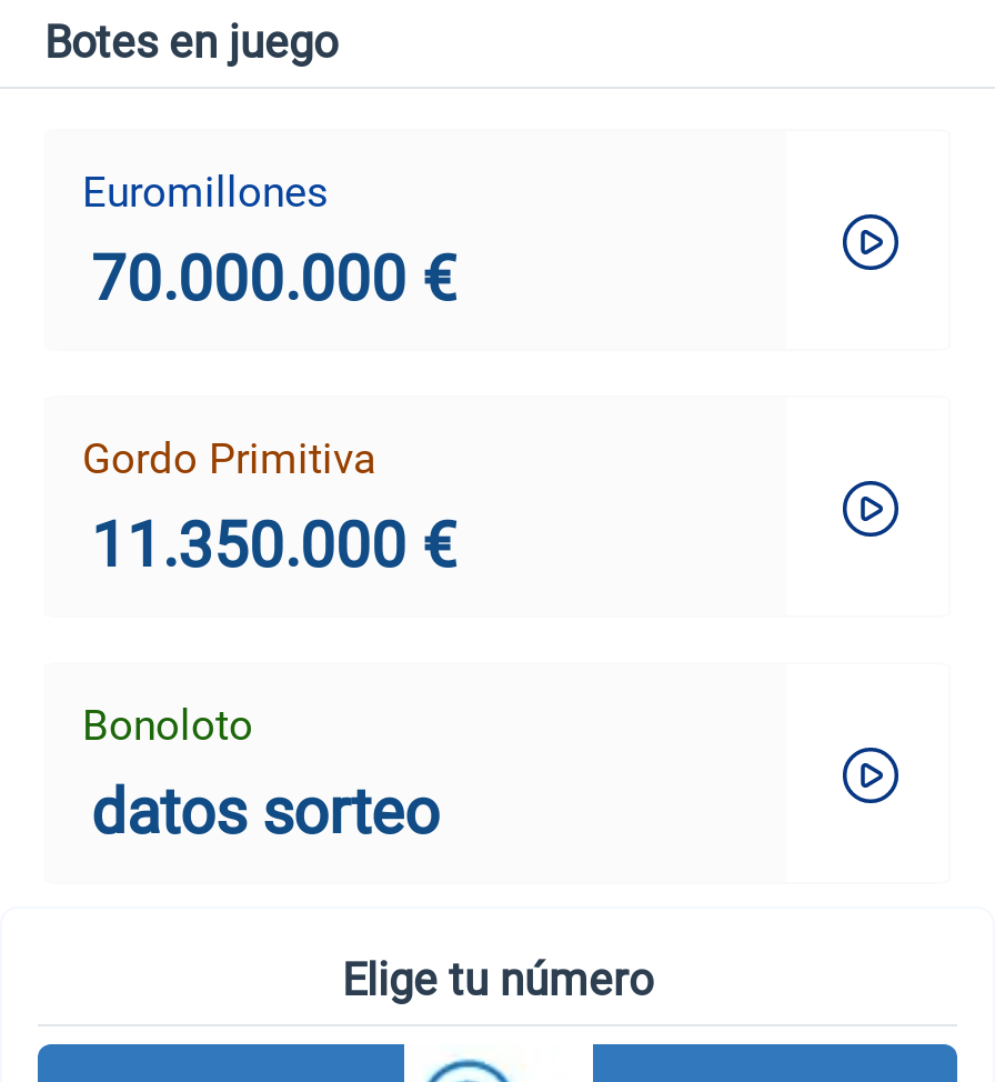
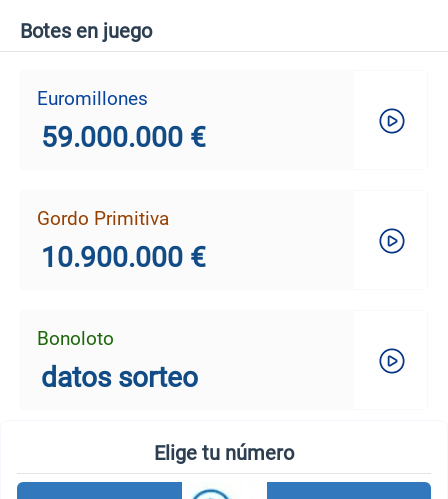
[91,242,458,315] 70.000.000 € -> [41,121,206,154] 59.000.000 €
[91,508,458,582] 11.350.000 € -> [41,241,206,274] 10.900.000 €

